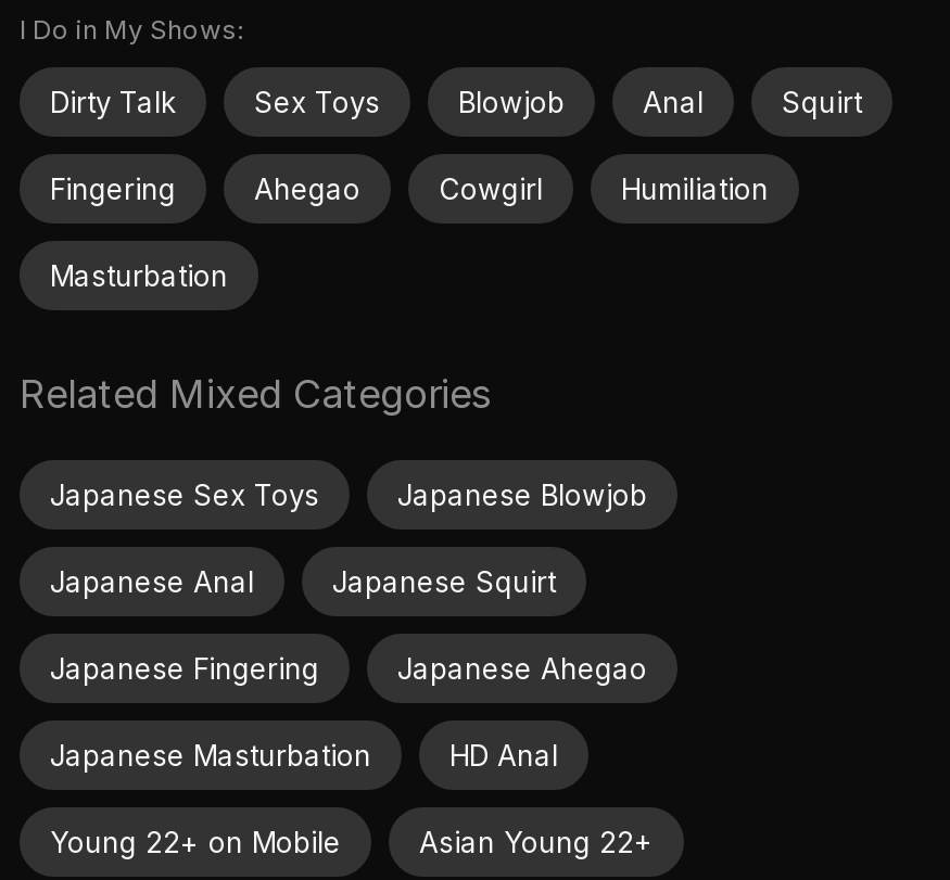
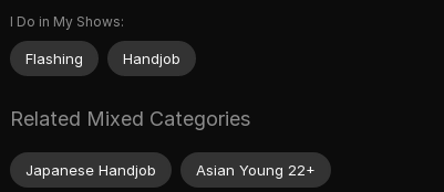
[50,85,862,293] Dirty Talk | Sex Toys | Blowjob | Anal | Squirt | Fingering | Ahegao | Cowgirl | Humiliation | Masturbation -> [25,49,180,67] Flashing | Handjob
[50,477,647,859] Japanese Sex Toys | Japanese Blowjob | Japanese Anal | Japanese Squirt | Japanese Fingering | Japanese Ahegao | Japanese Masturbation | HD Anal | Young 22+ on Mobile -> [25,161,156,178] Japanese Handjob

